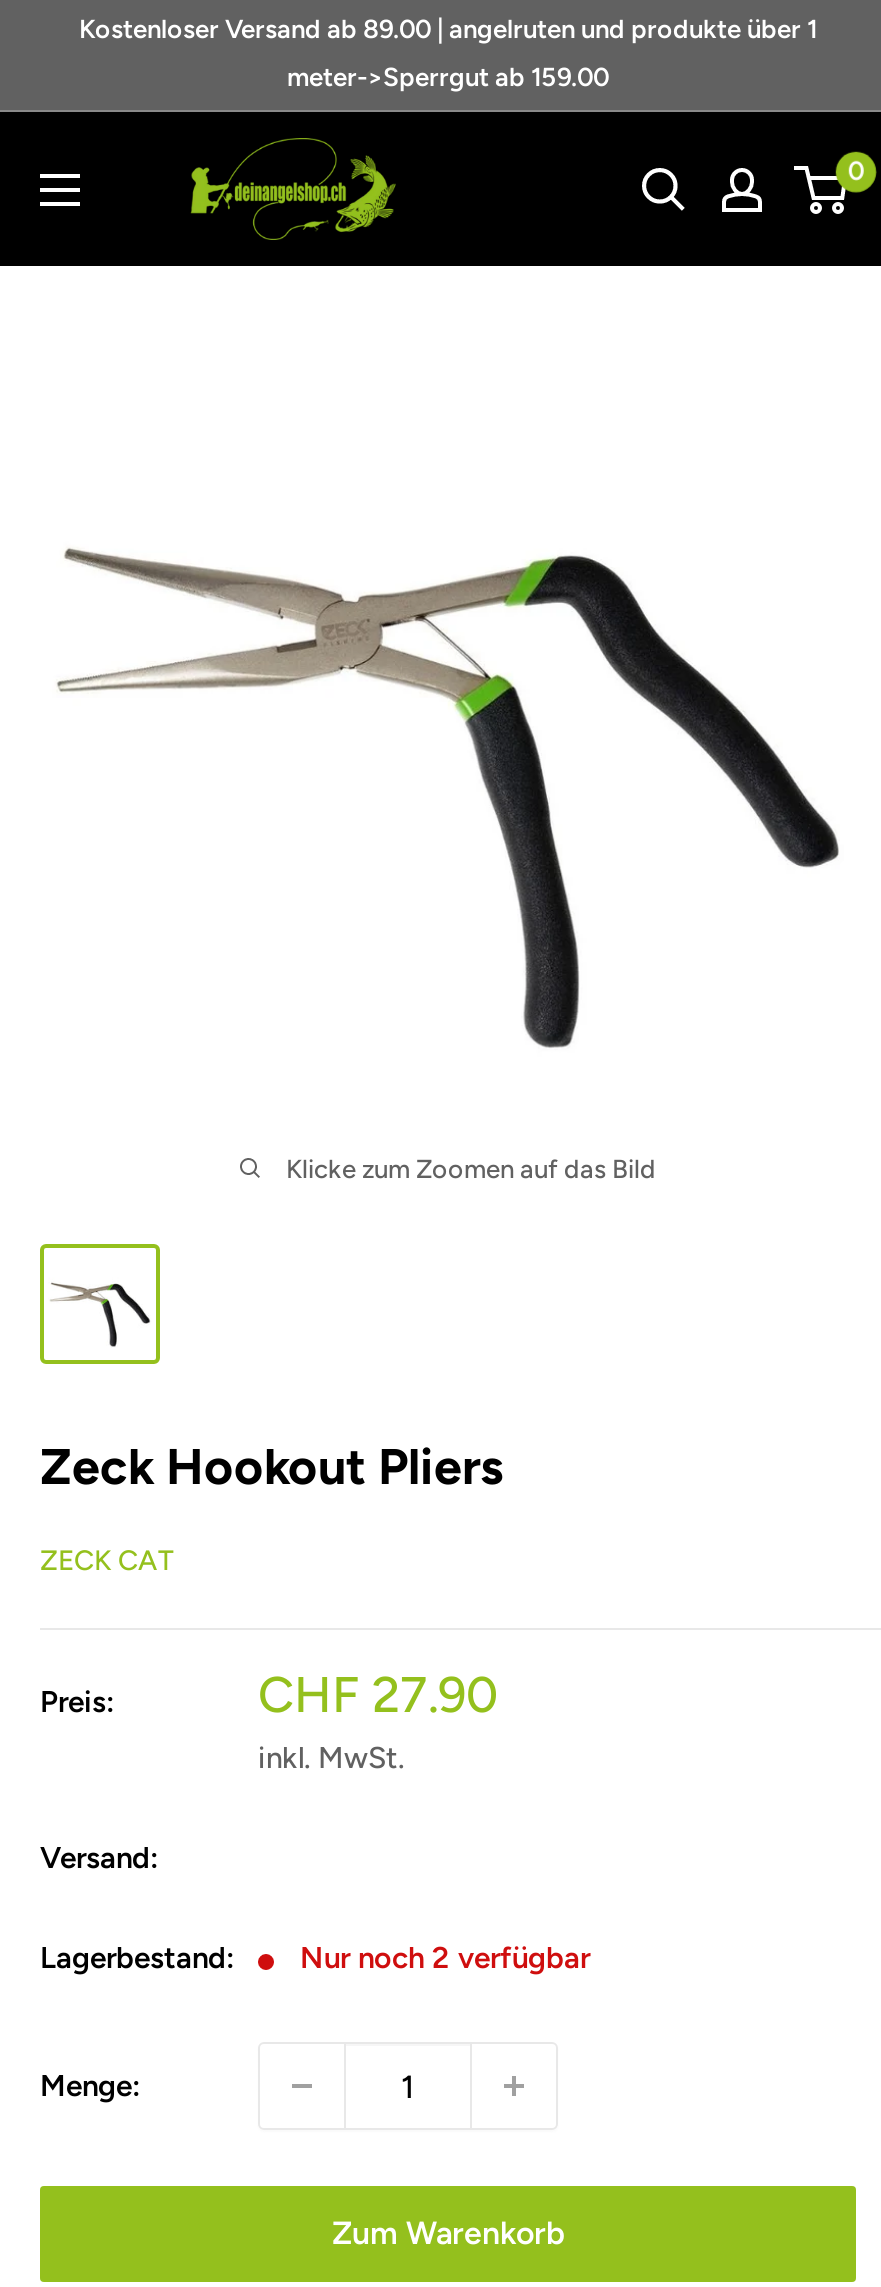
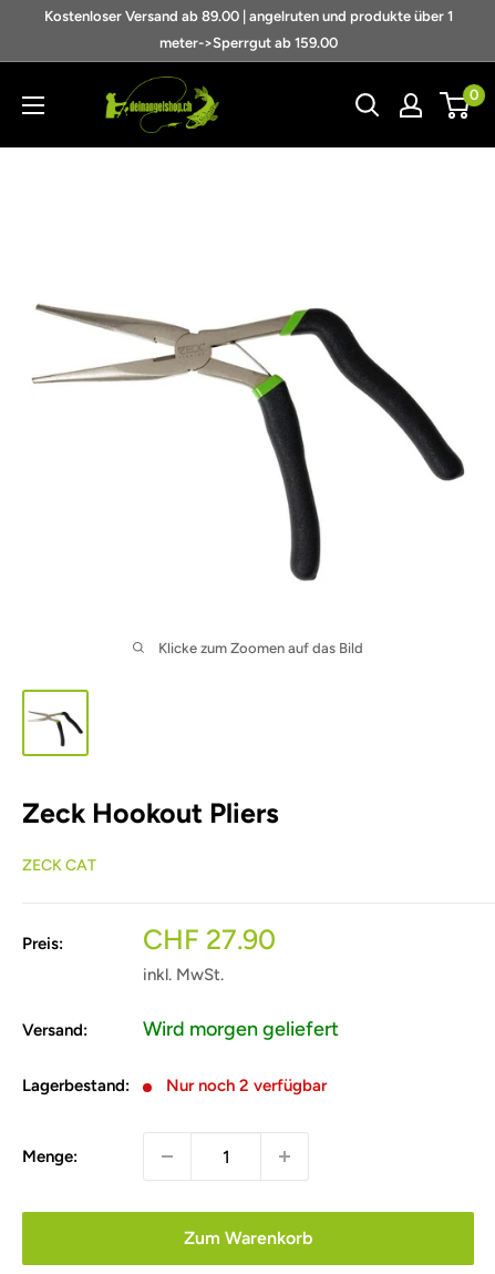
none -> [143,1017,339,1041] Wird morgen geliefert

